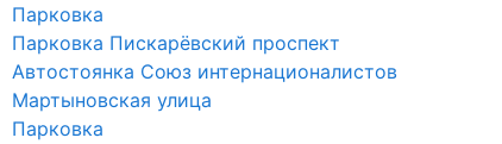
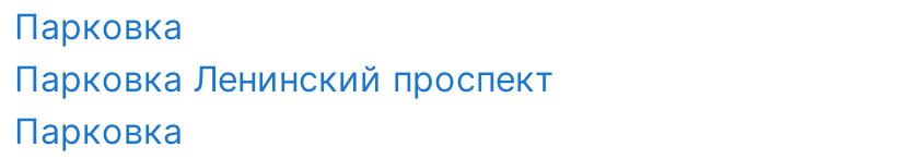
[12,31,397,112] Парковка Пискарёвский проспект | Автостоянка Союз интернационалистов | Мартыновская улица -> [14,57,555,100] Парковка Ленинский проспект

